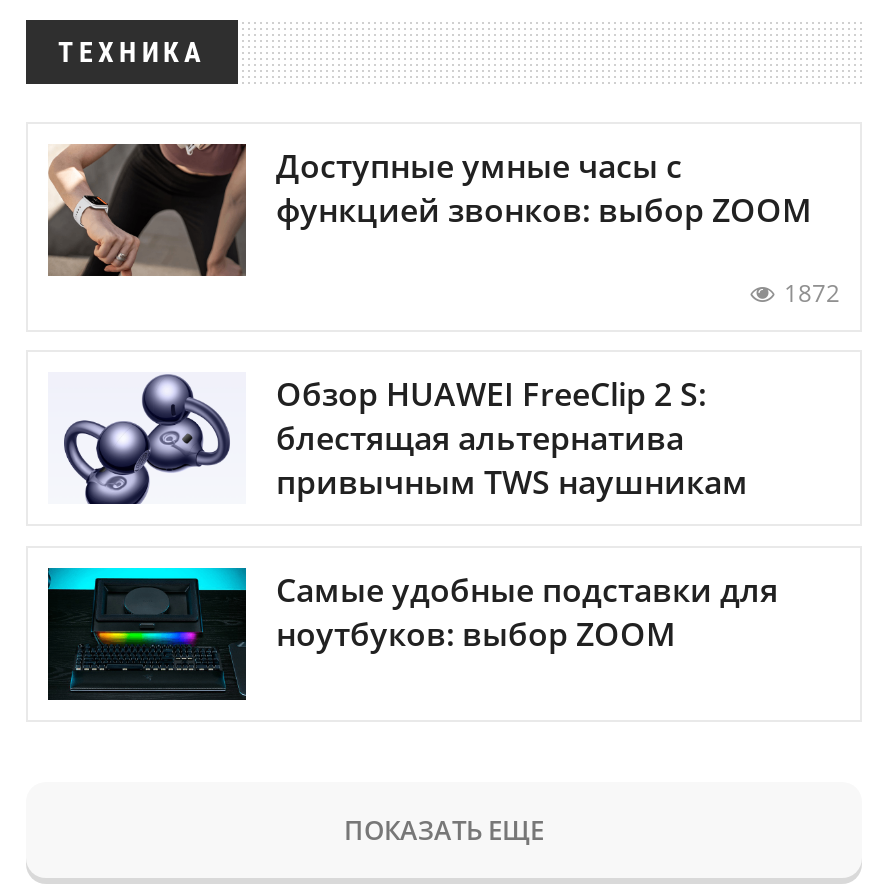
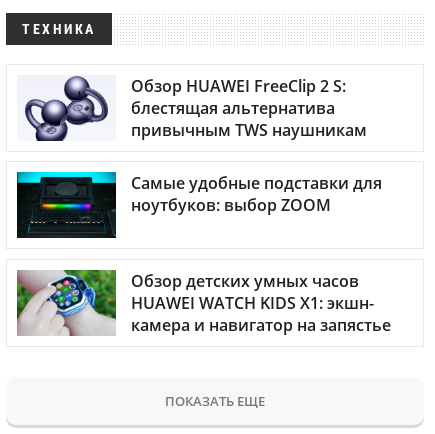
[46,142,840,310] [image] | Доступные умные часы с | функцией звонков: выбор ZOOM | 1872 -> none
moved [60,373,778,655] -> [23,75,382,216]: [image] | Обзор HUAWEI FreeClip 2 S: | блестящая альтернатива | привычным TWS наушникам | Самые удобные подставки для | ноутбуков: выбор ZOOM
none -> [16,269,391,337] [image] | Обзор детских умных часов | HUAWEI WATCH KIDS X1: экшн- | камера и навигатор на запястье

